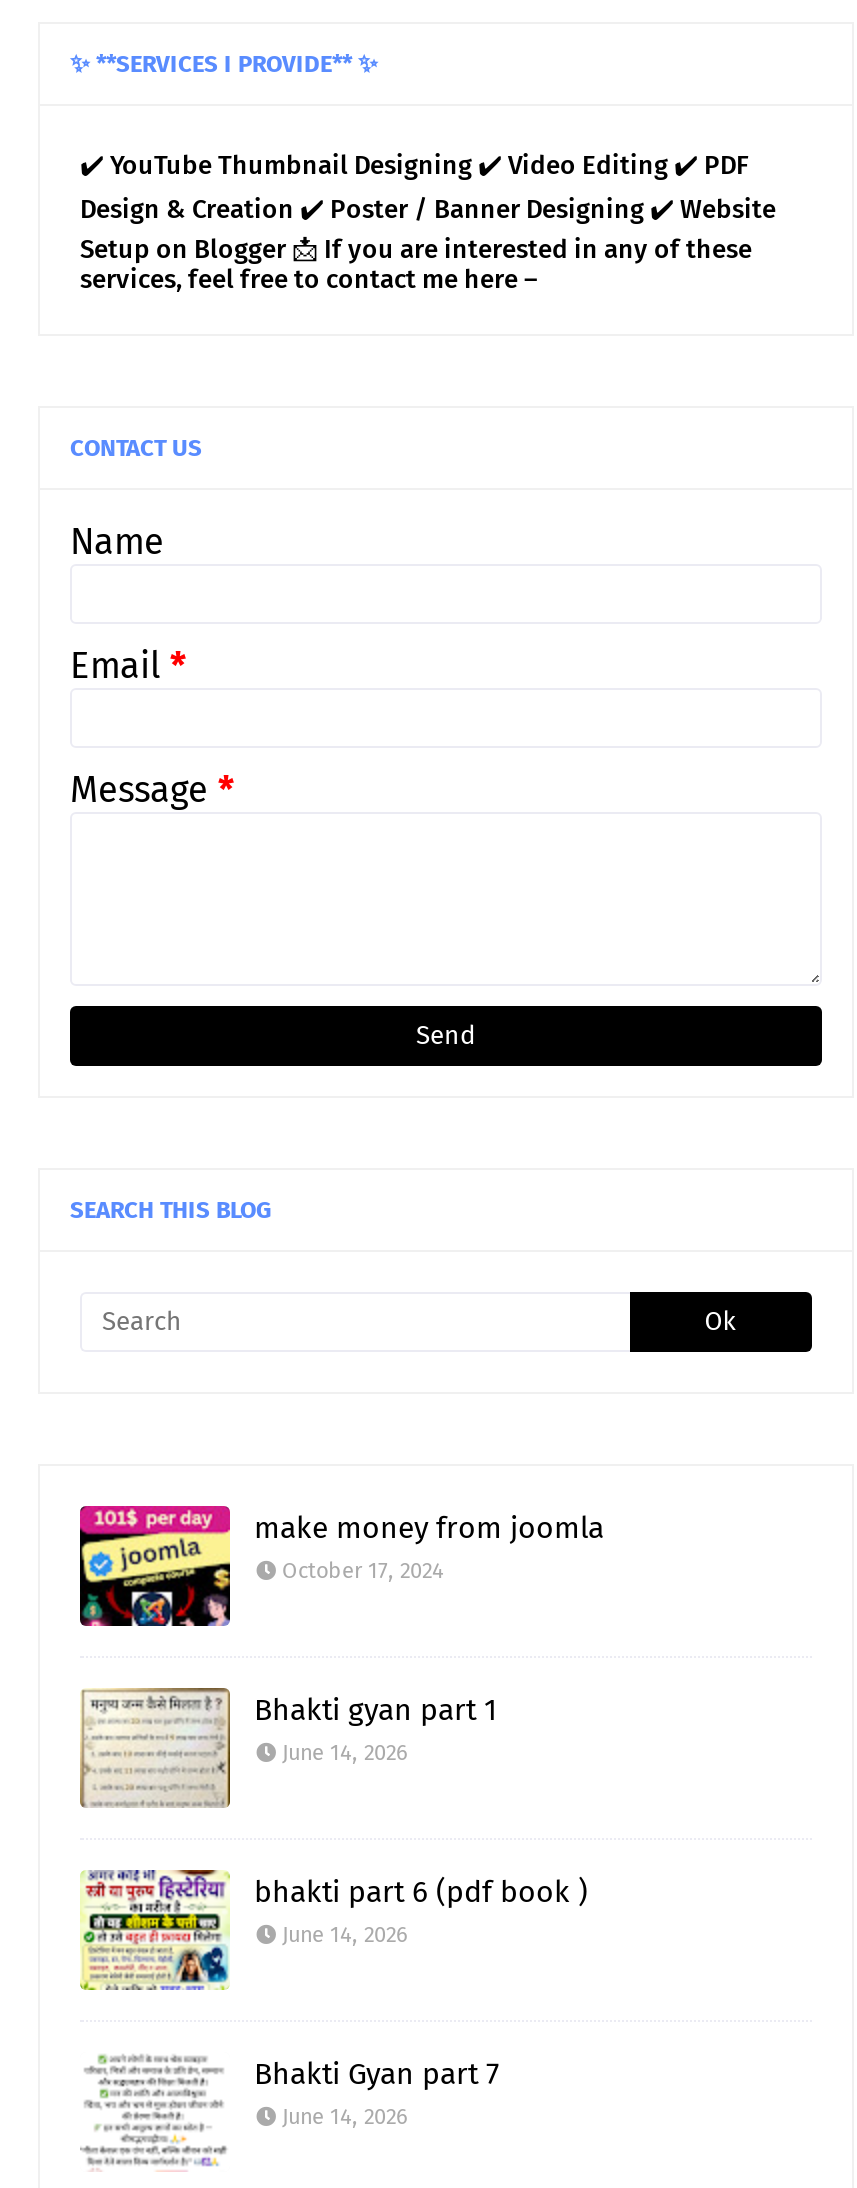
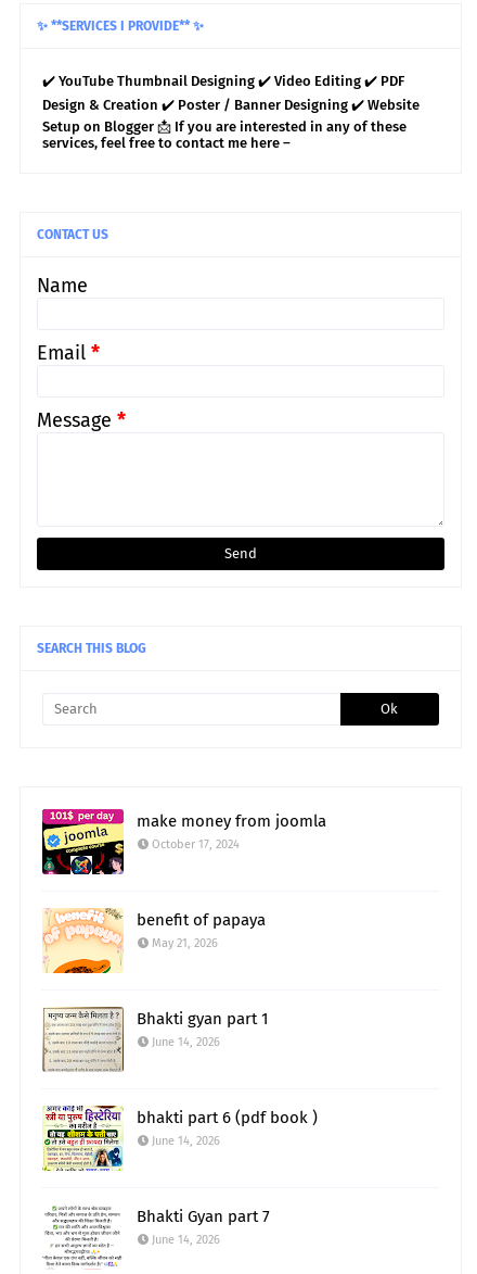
none -> [42,908,266,974] [image] | benefit of papaya | May 21, 2026

